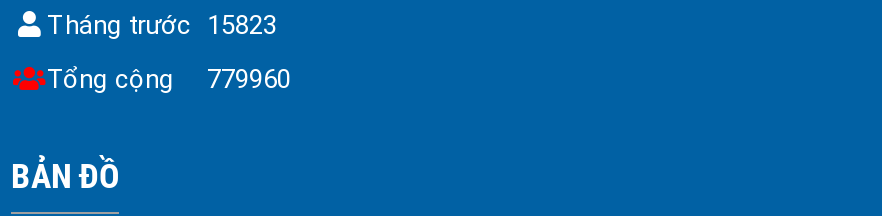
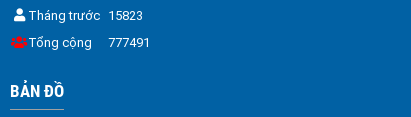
[47,64,291,94] Tổng cộng 779960 -> [28,35,150,50] Tổng cộng 777491

